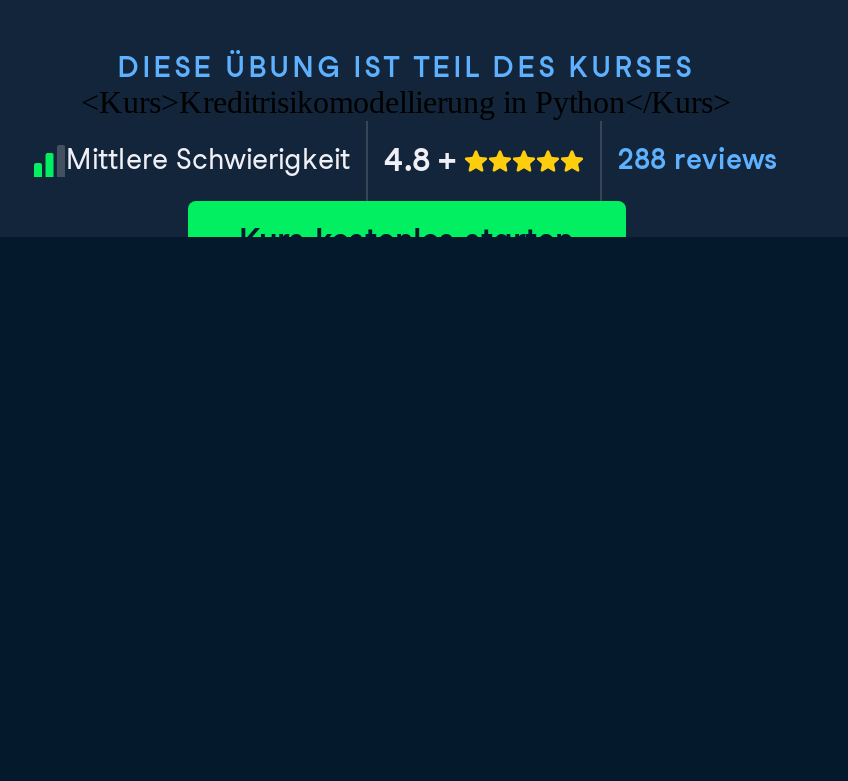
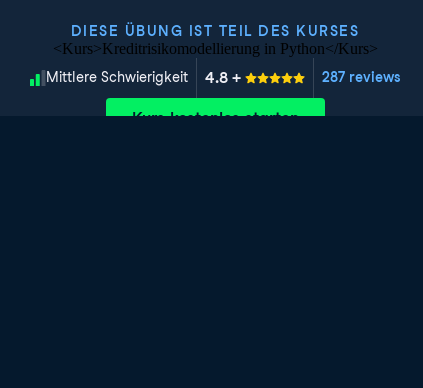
[618,144,778,176] 288 reviews -> [321,69,400,85] 287 reviews

